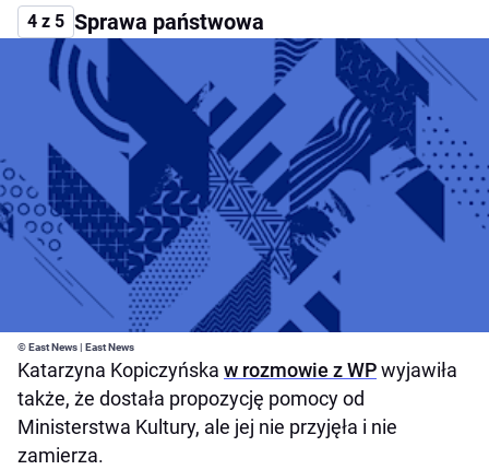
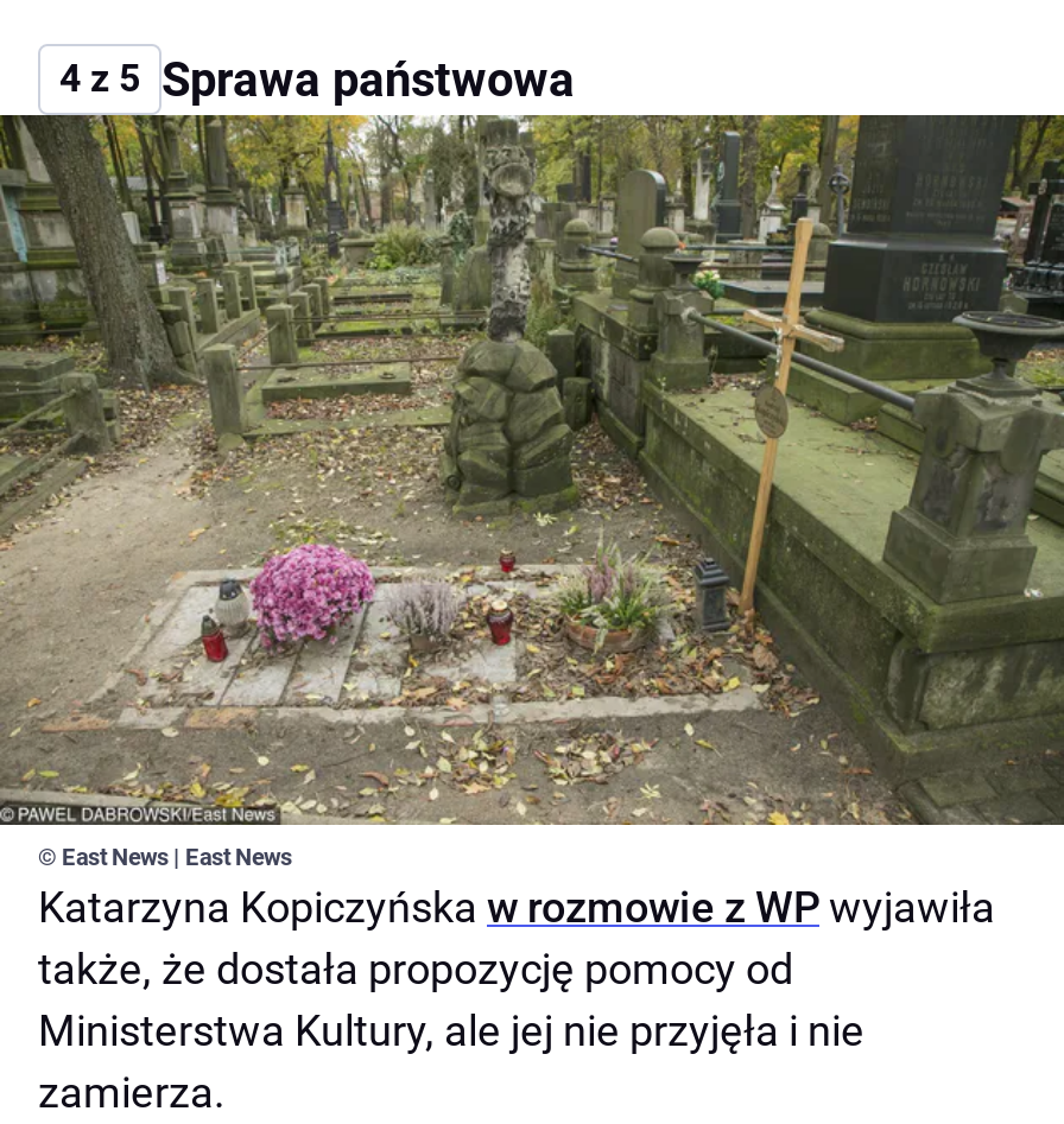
[3,37,486,333] [image] -> [7,113,1057,827] [image]

